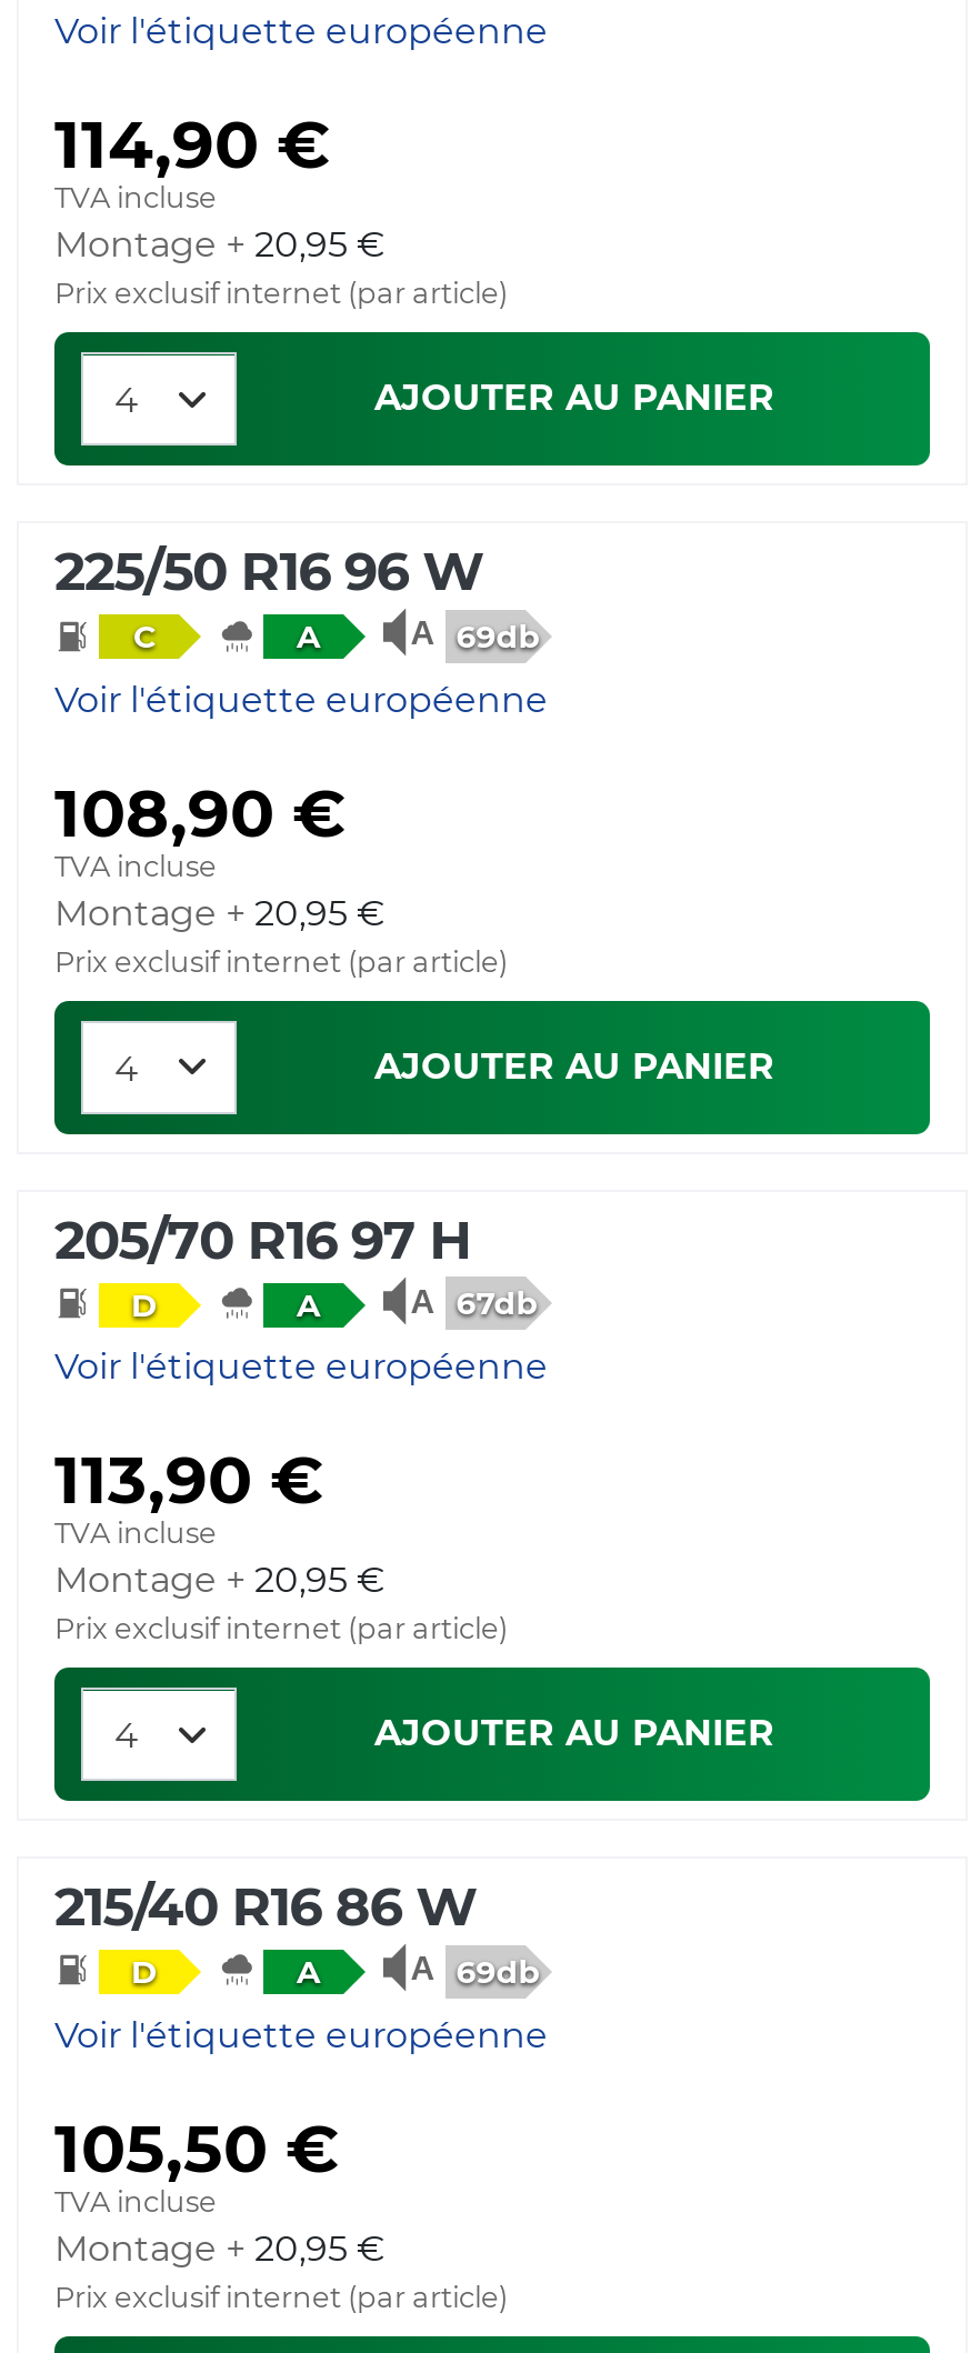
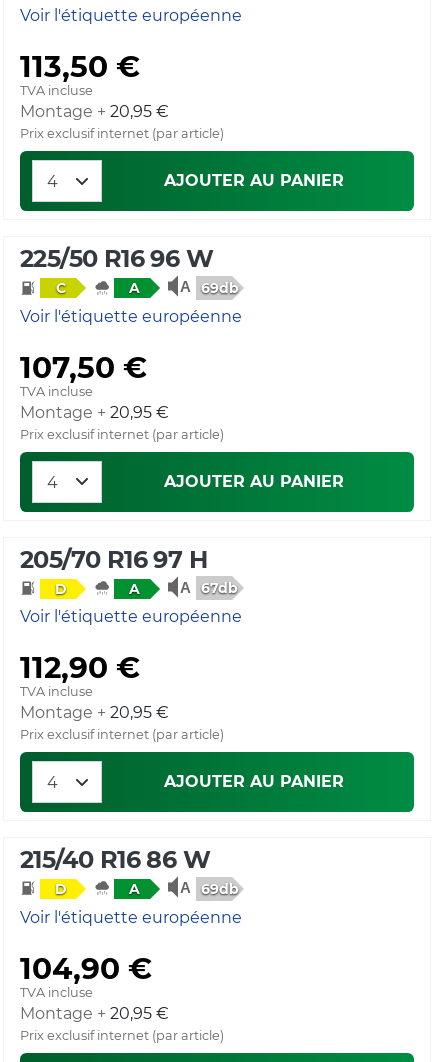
[54,104,330,184] 114,90 € -> [20,48,140,84] 113,50 €
[54,772,346,852] 108,90 € -> [20,349,147,385] 107,50 €
[54,1439,323,1519] 113,90 € -> [20,649,140,685] 112,90 €
[54,2107,339,2187] 105,50 € -> [20,950,152,986] 104,90 €

